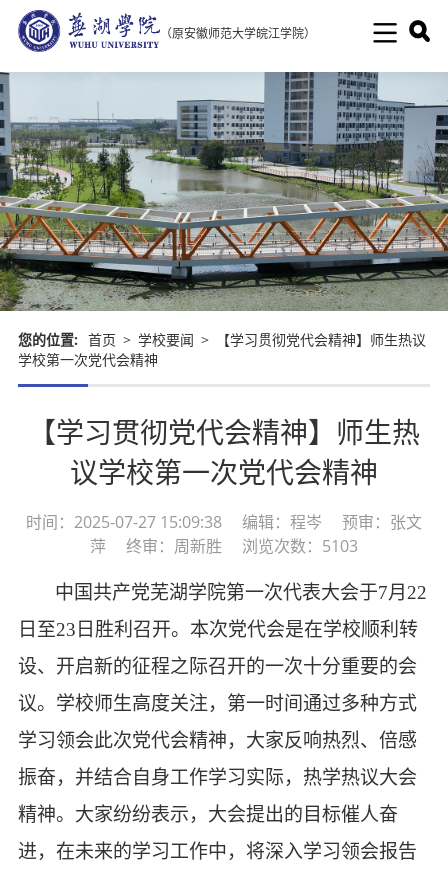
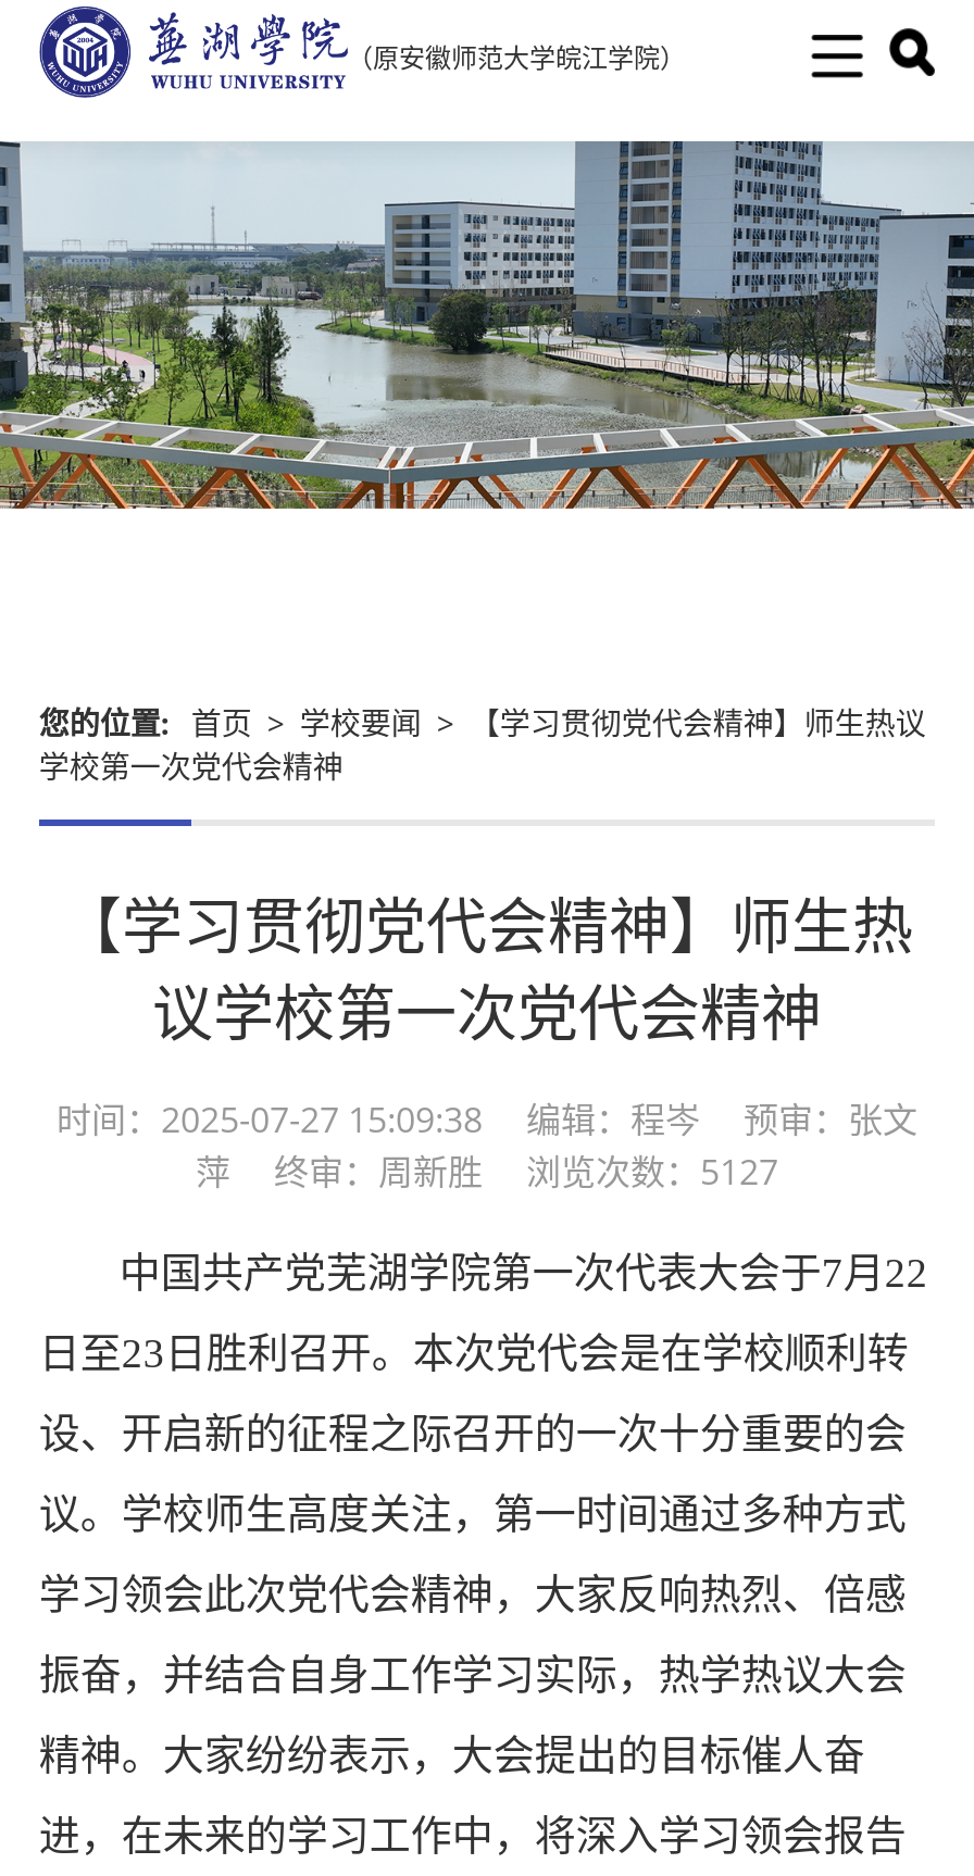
[3,240,445,312] [image] -> none
[90,535,358,557] 萍 终审：周新胜 浏览次数：5103 -> [196,1147,778,1195] 萍 终审：周新胜 浏览次数：5127

